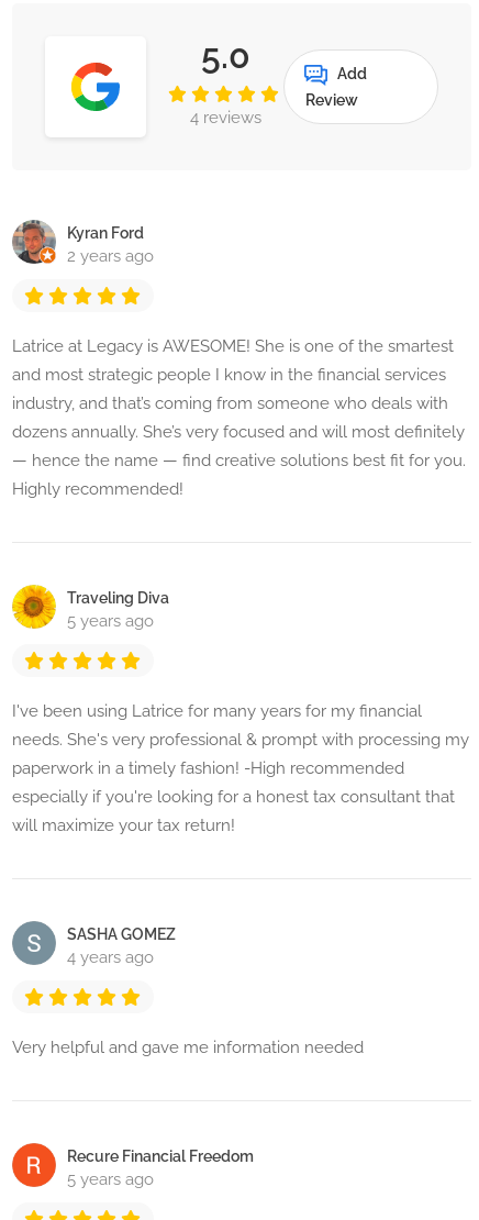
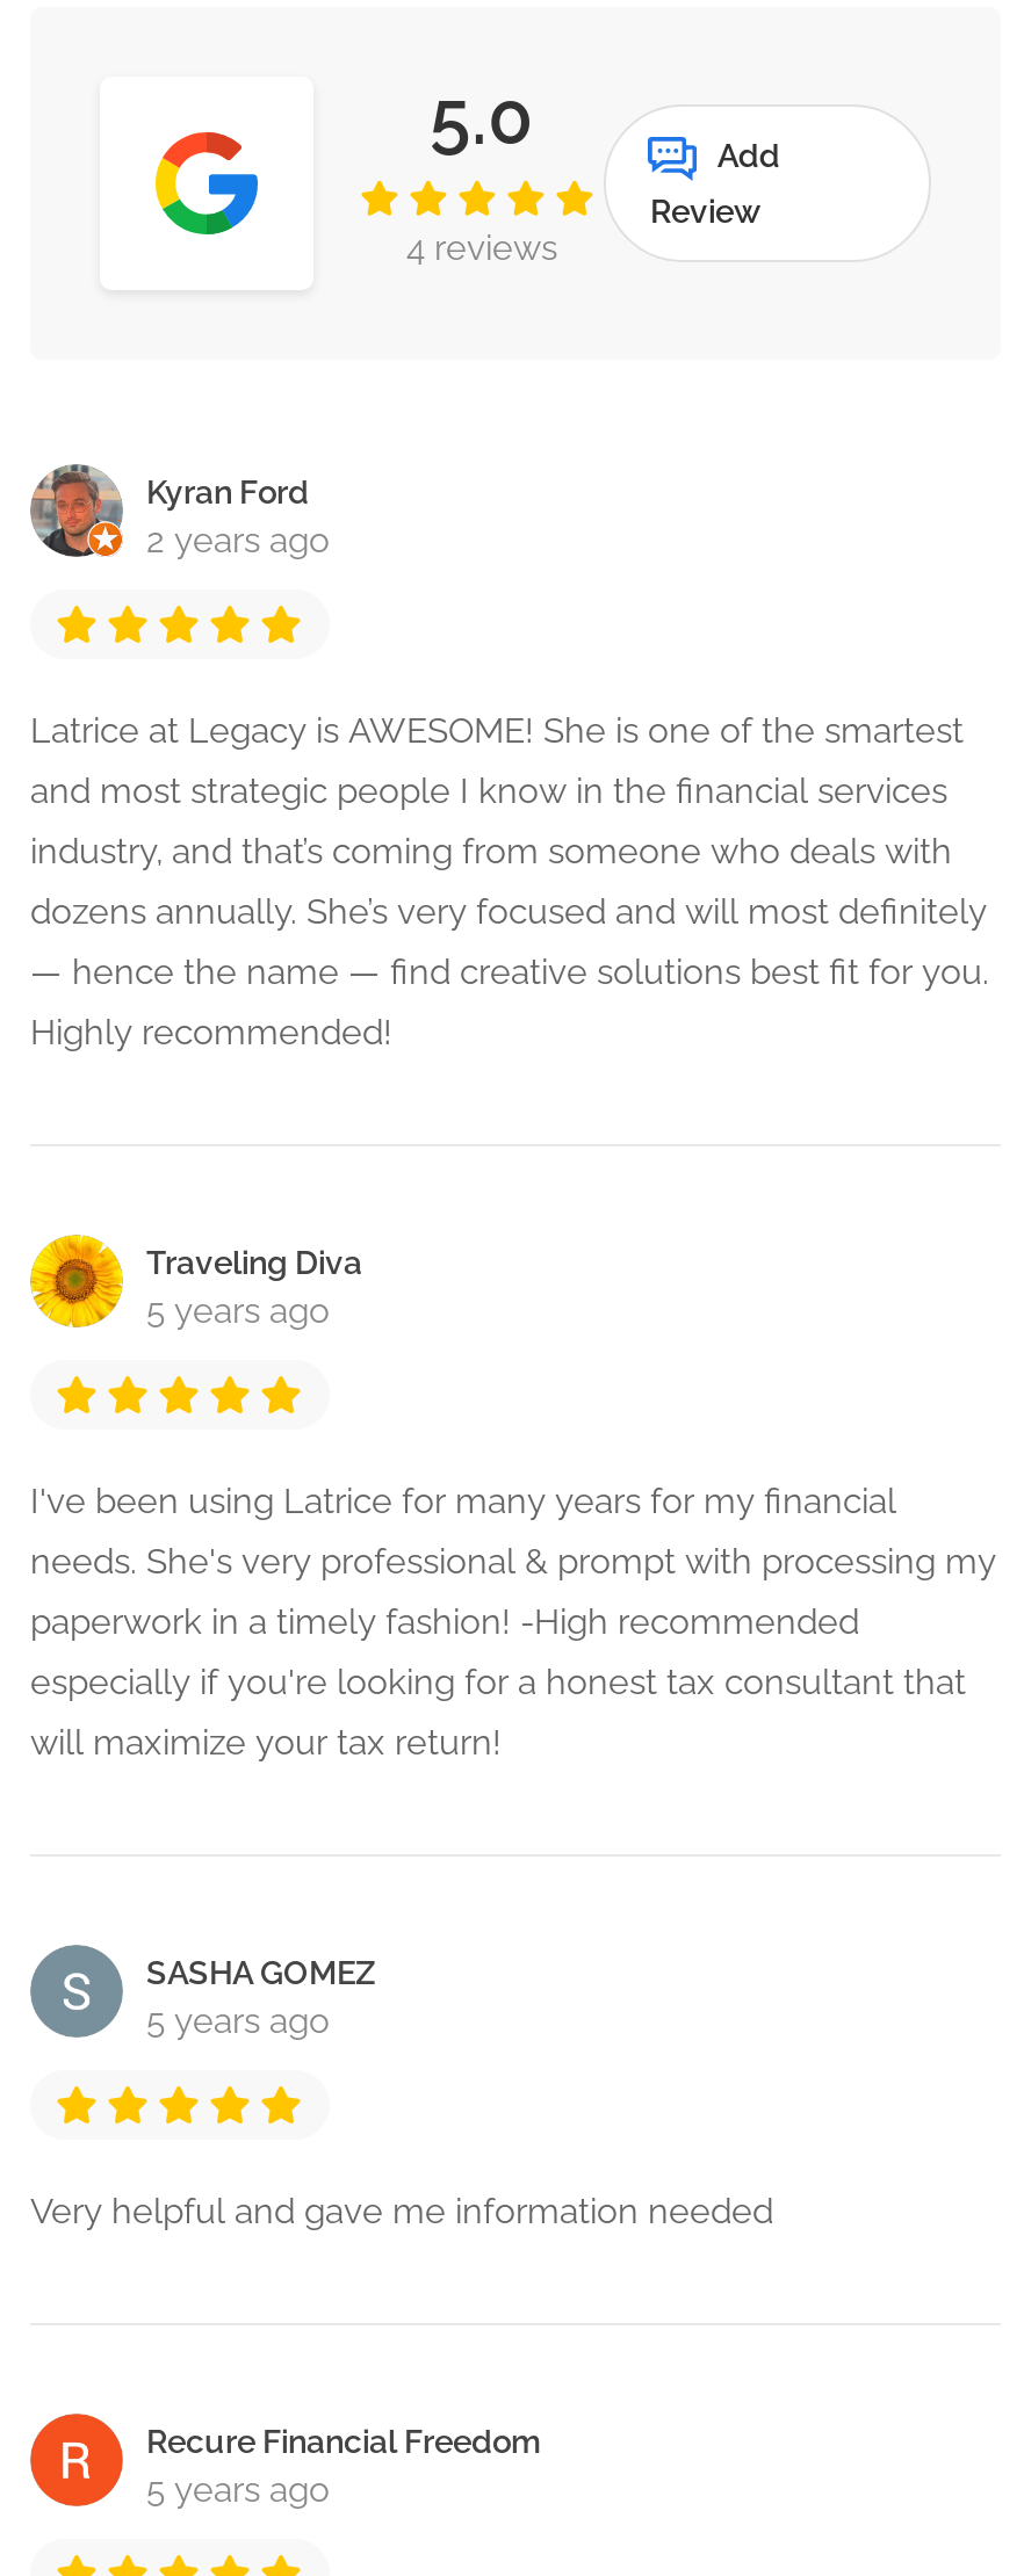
[67,947,154,967] 4 years ago -> [146,2000,330,2042] 5 years ago

